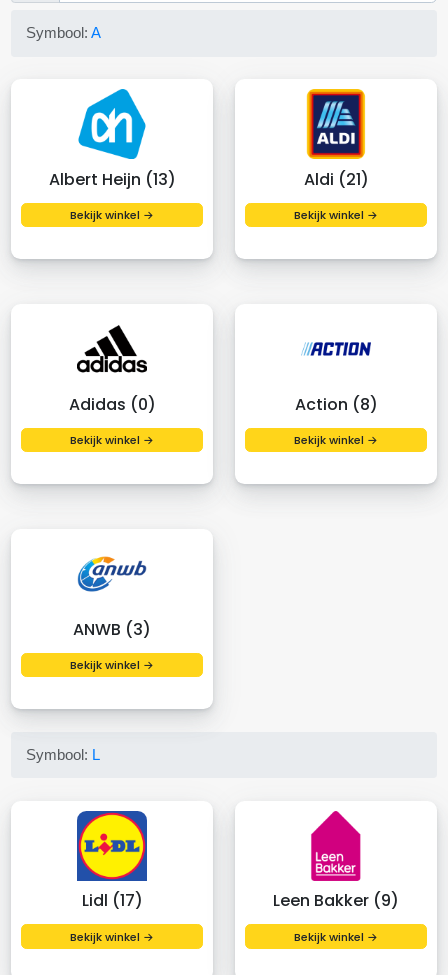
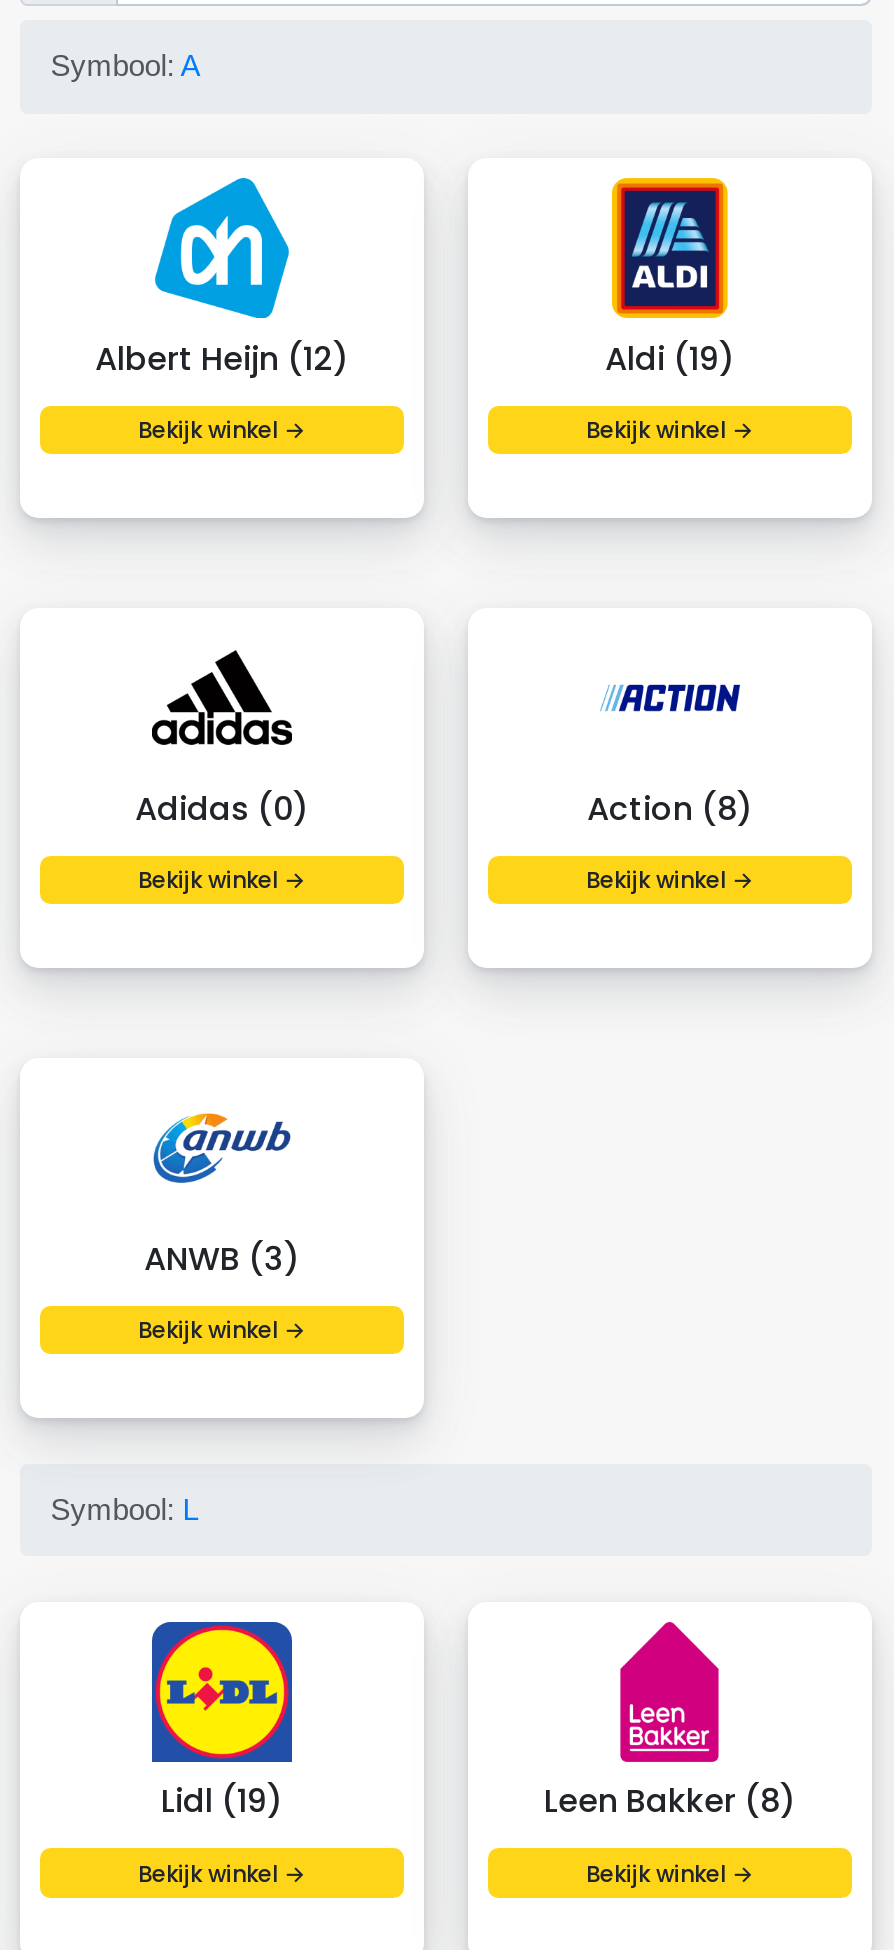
[48,167,175,190] Albert Heijn (13) -> [95,335,349,381] Albert Heijn (12)
[303,167,368,190] Aldi (21) -> [605,335,735,381] Aldi (19)
[81,889,142,912] Lidl (17) -> [161,1778,283,1824] Lidl (19)
[273,889,399,912] Leen Bakker (9) -> [544,1778,796,1824] Leen Bakker (8)

